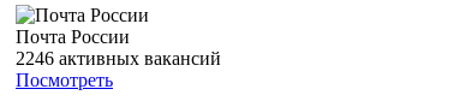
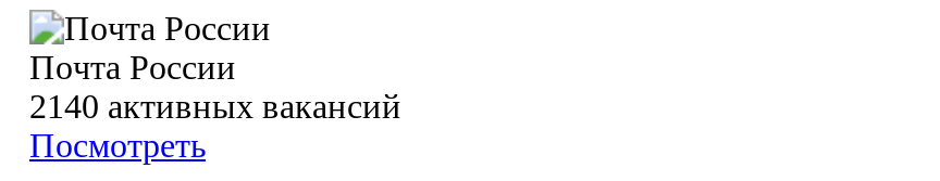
[16,48,221,69] 2246 активных вакансий -> [29,88,401,125] 2140 активных вакансий

